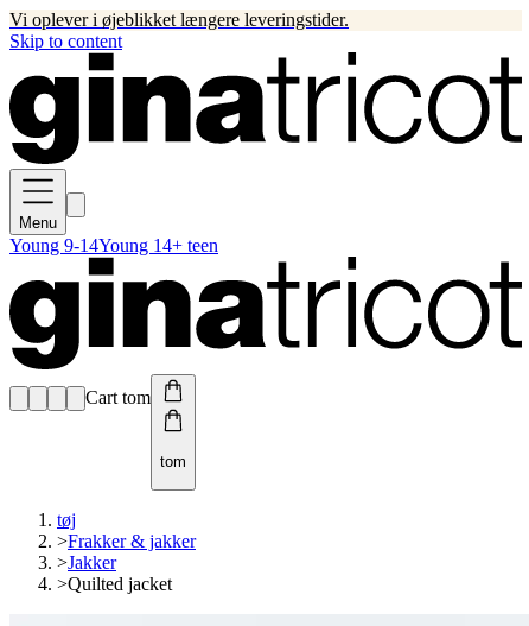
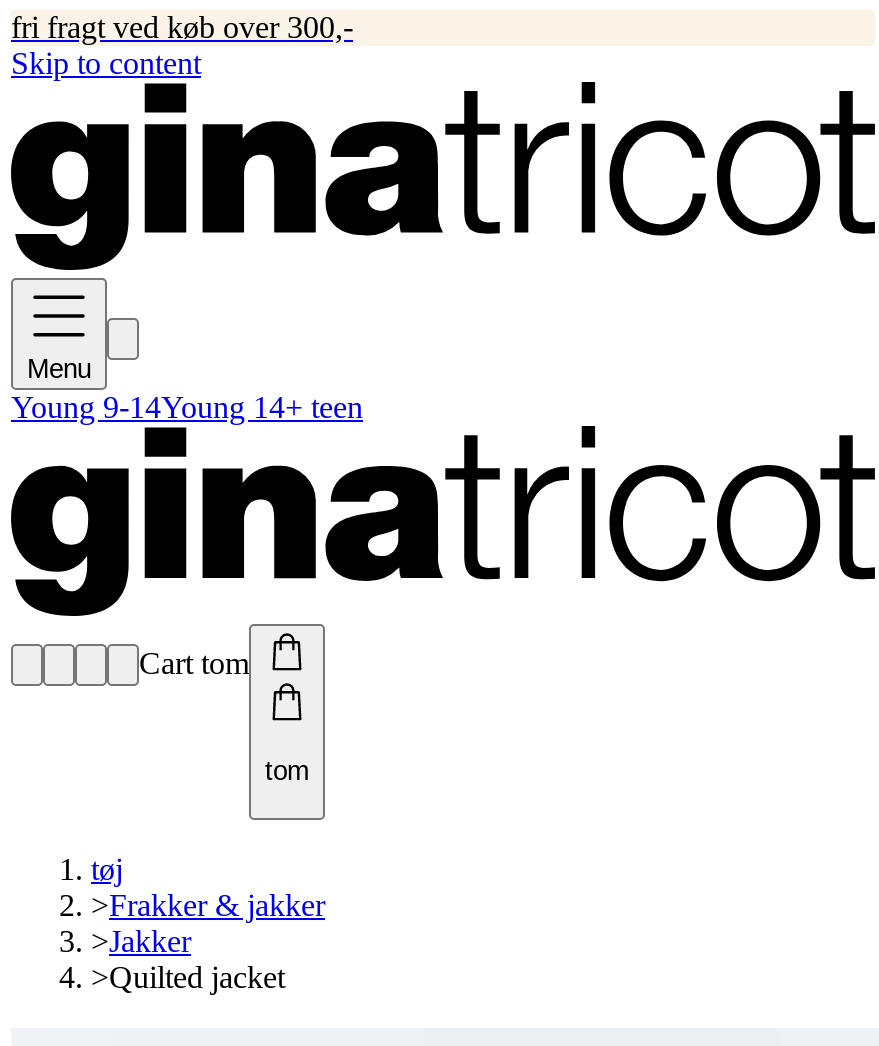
[9,10,349,30] Vi oplever i øjeblikket længere leveringstider. -> [11,10,353,44] fri fragt ved køb over 300,-

